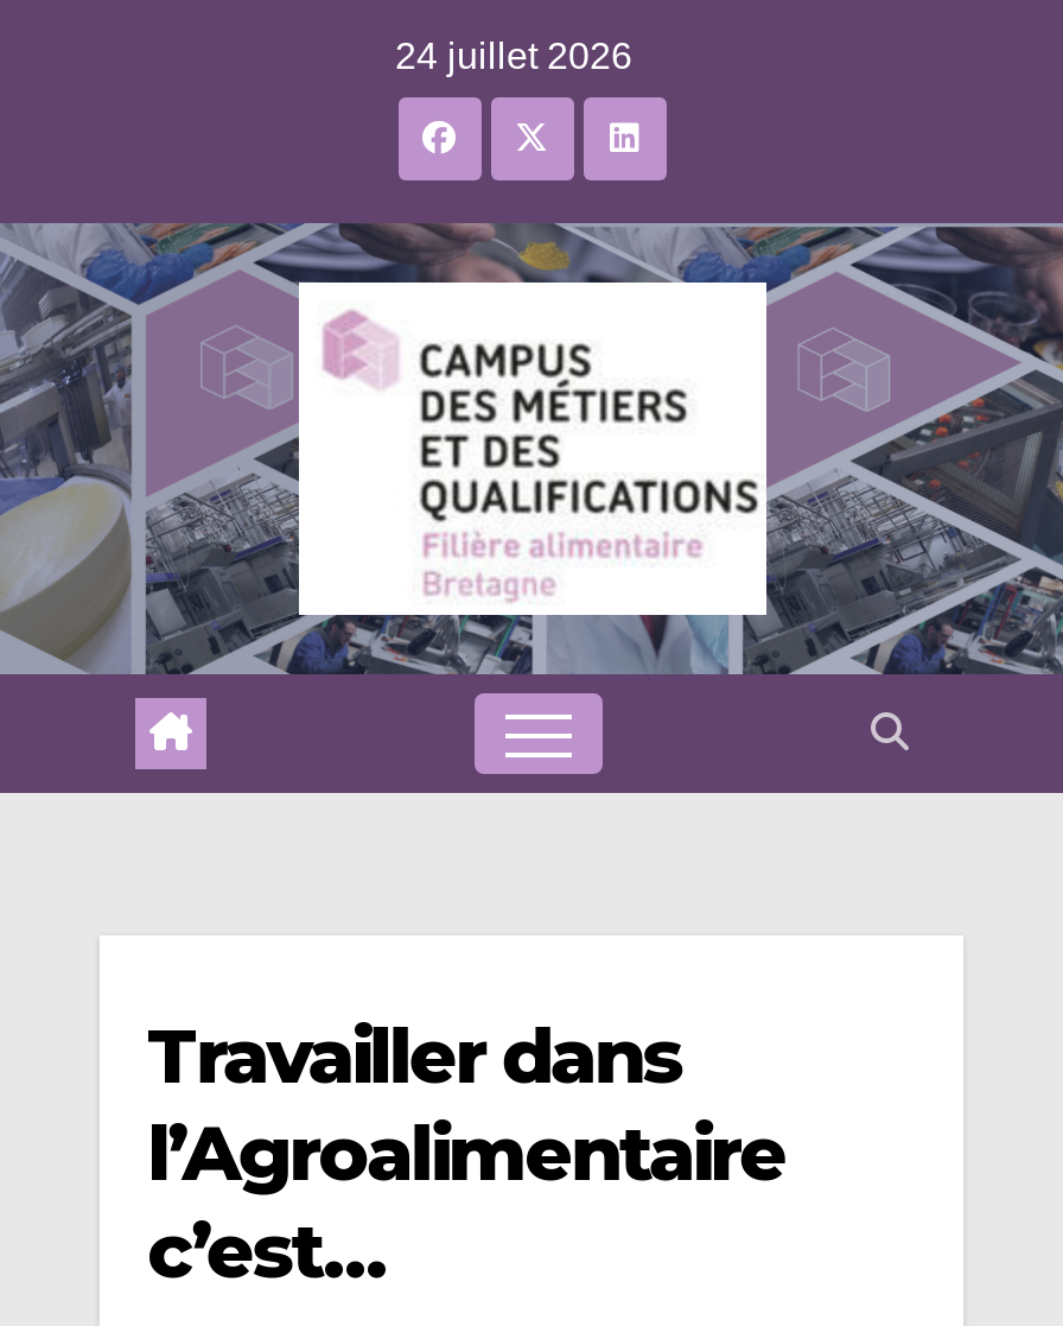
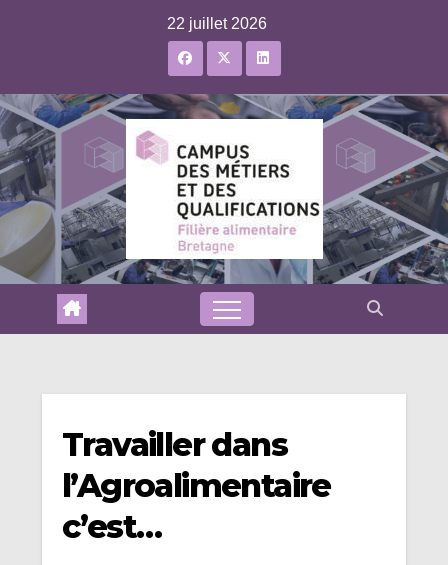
[395,36,632,76] 24 juillet 2026 -> [166,15,266,32] 22 juillet 2026

